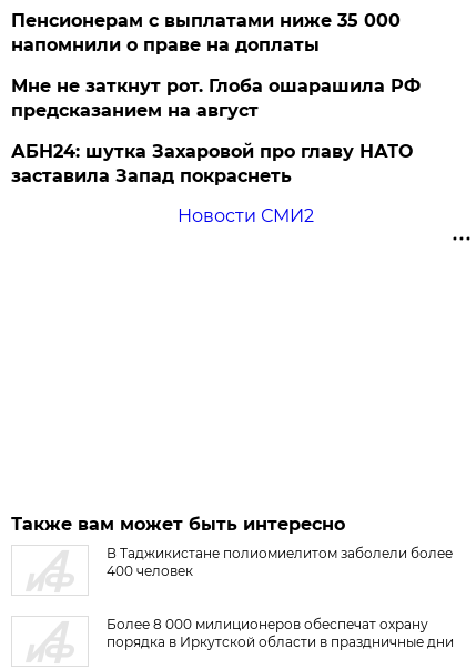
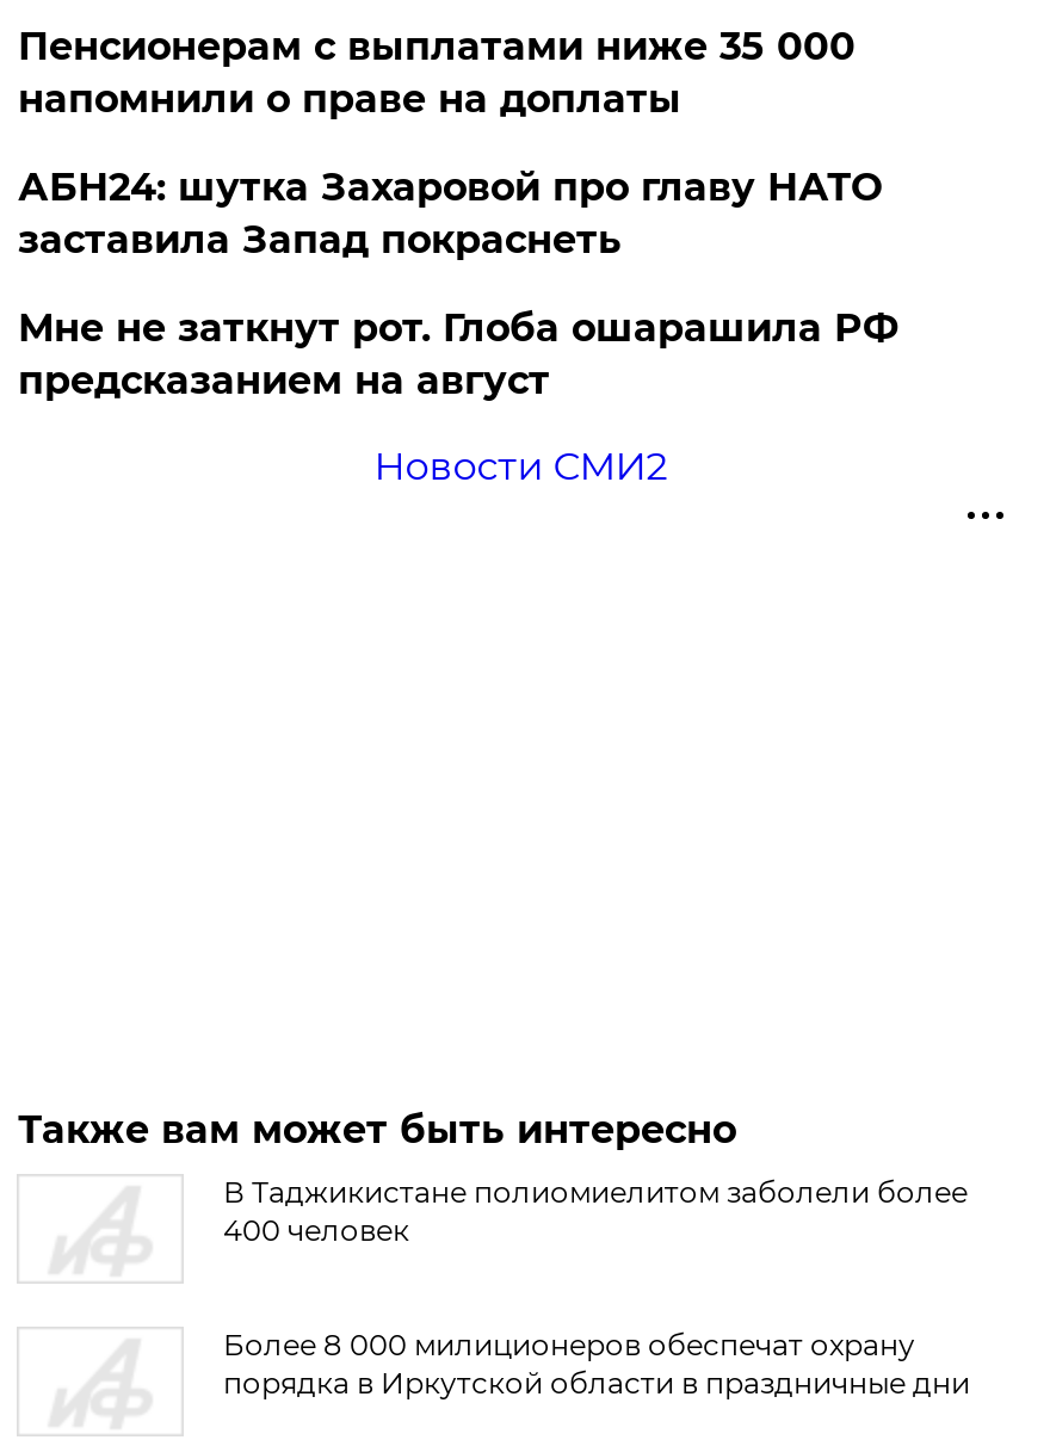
moved [12,75,421,121] -> [18,305,898,403]: Мне не заткнут рот. Глоба ошарашила РФ | предсказанием на август
moved [12,141,413,186] -> [18,165,882,262]: АБН24: шутка Захаровой про главу НАТО | заставила Запад покраснеть

